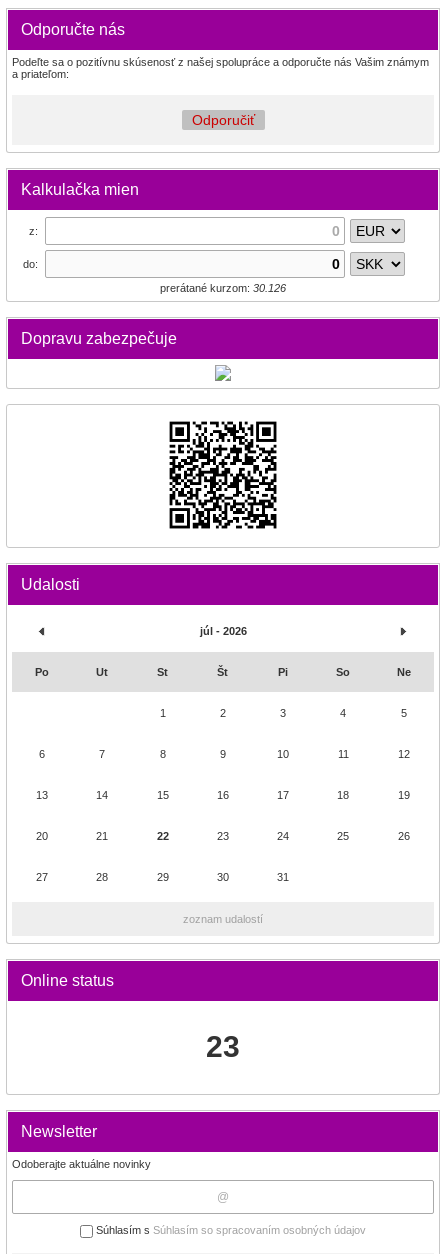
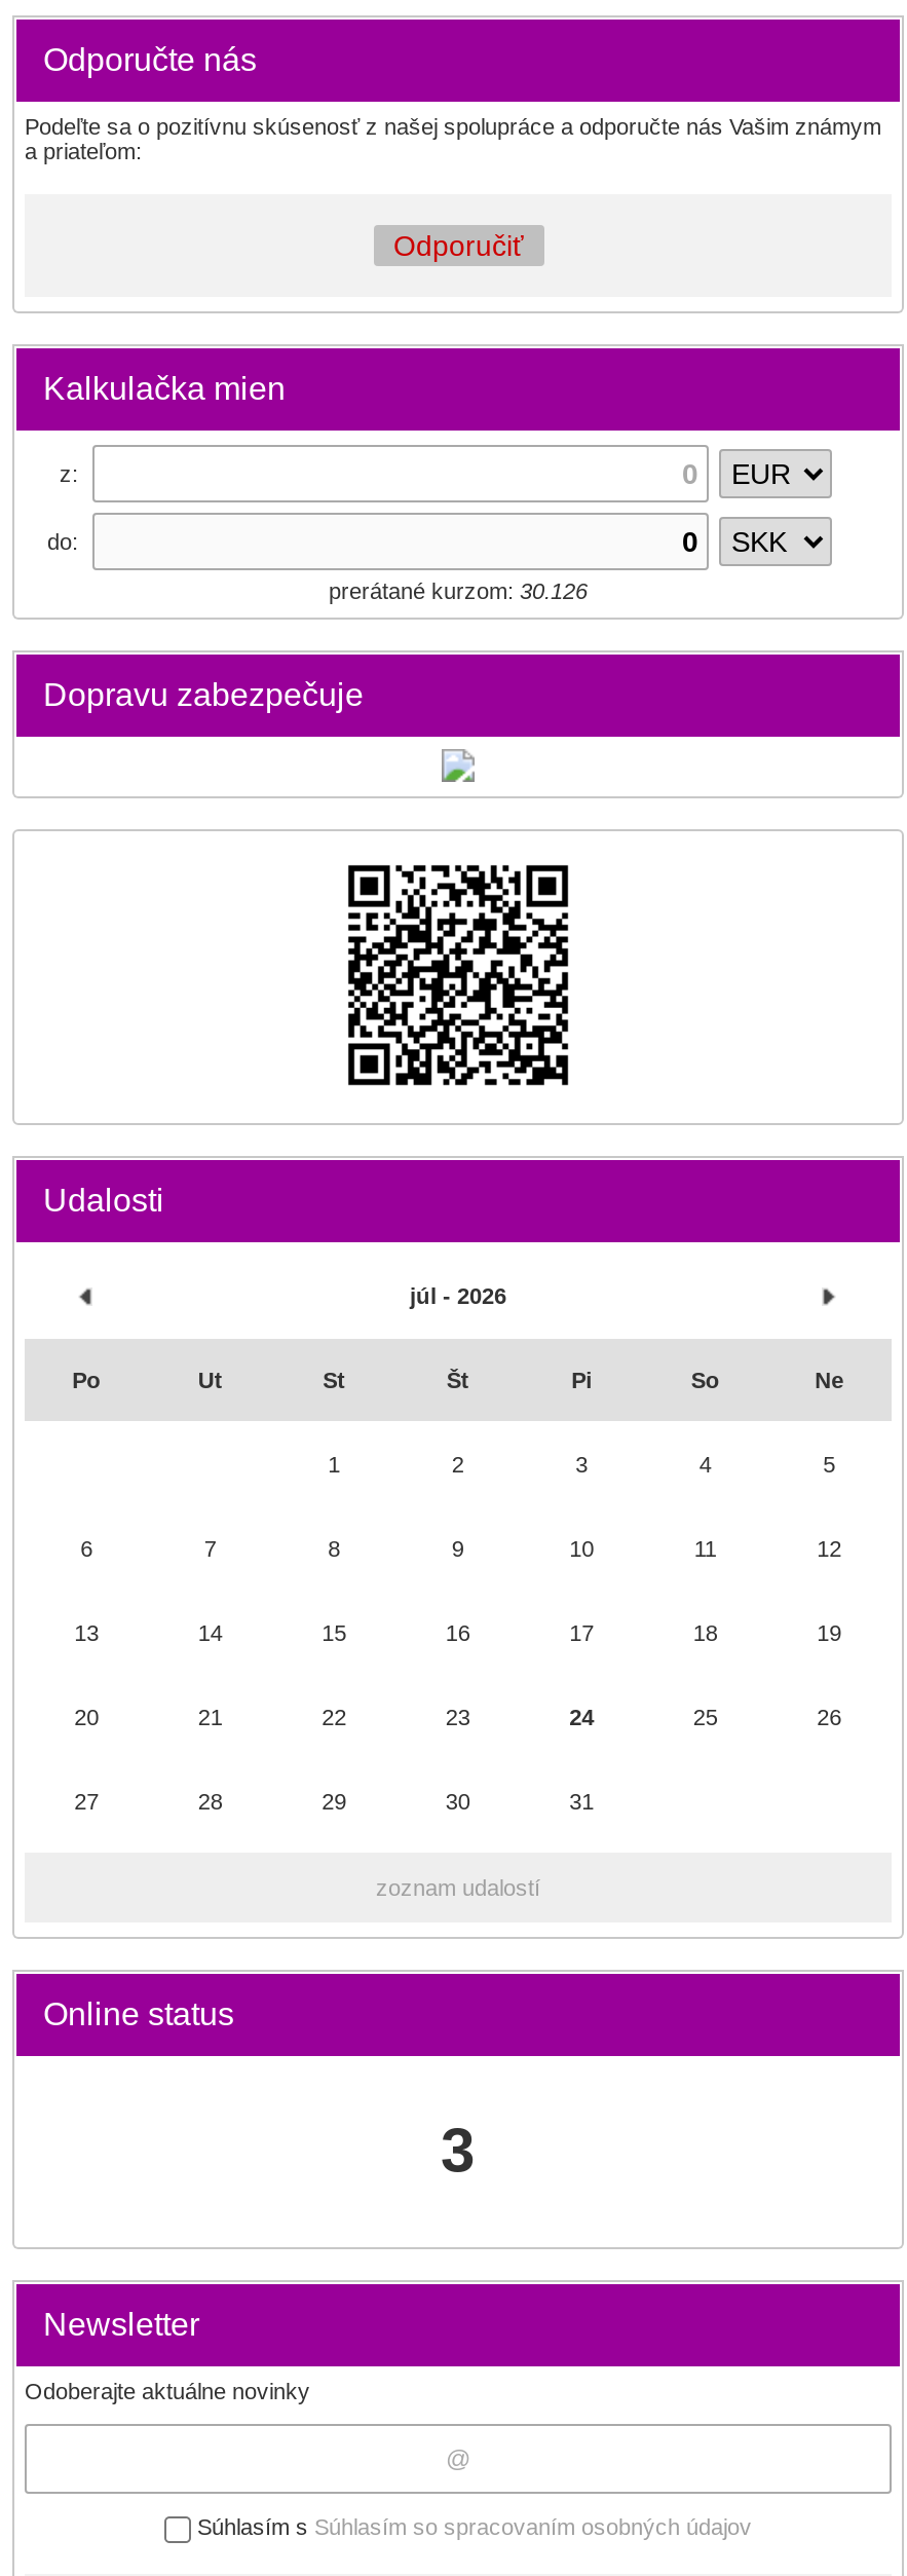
[206,1030,240,1063] 23 -> [441,2116,476,2184] 3

